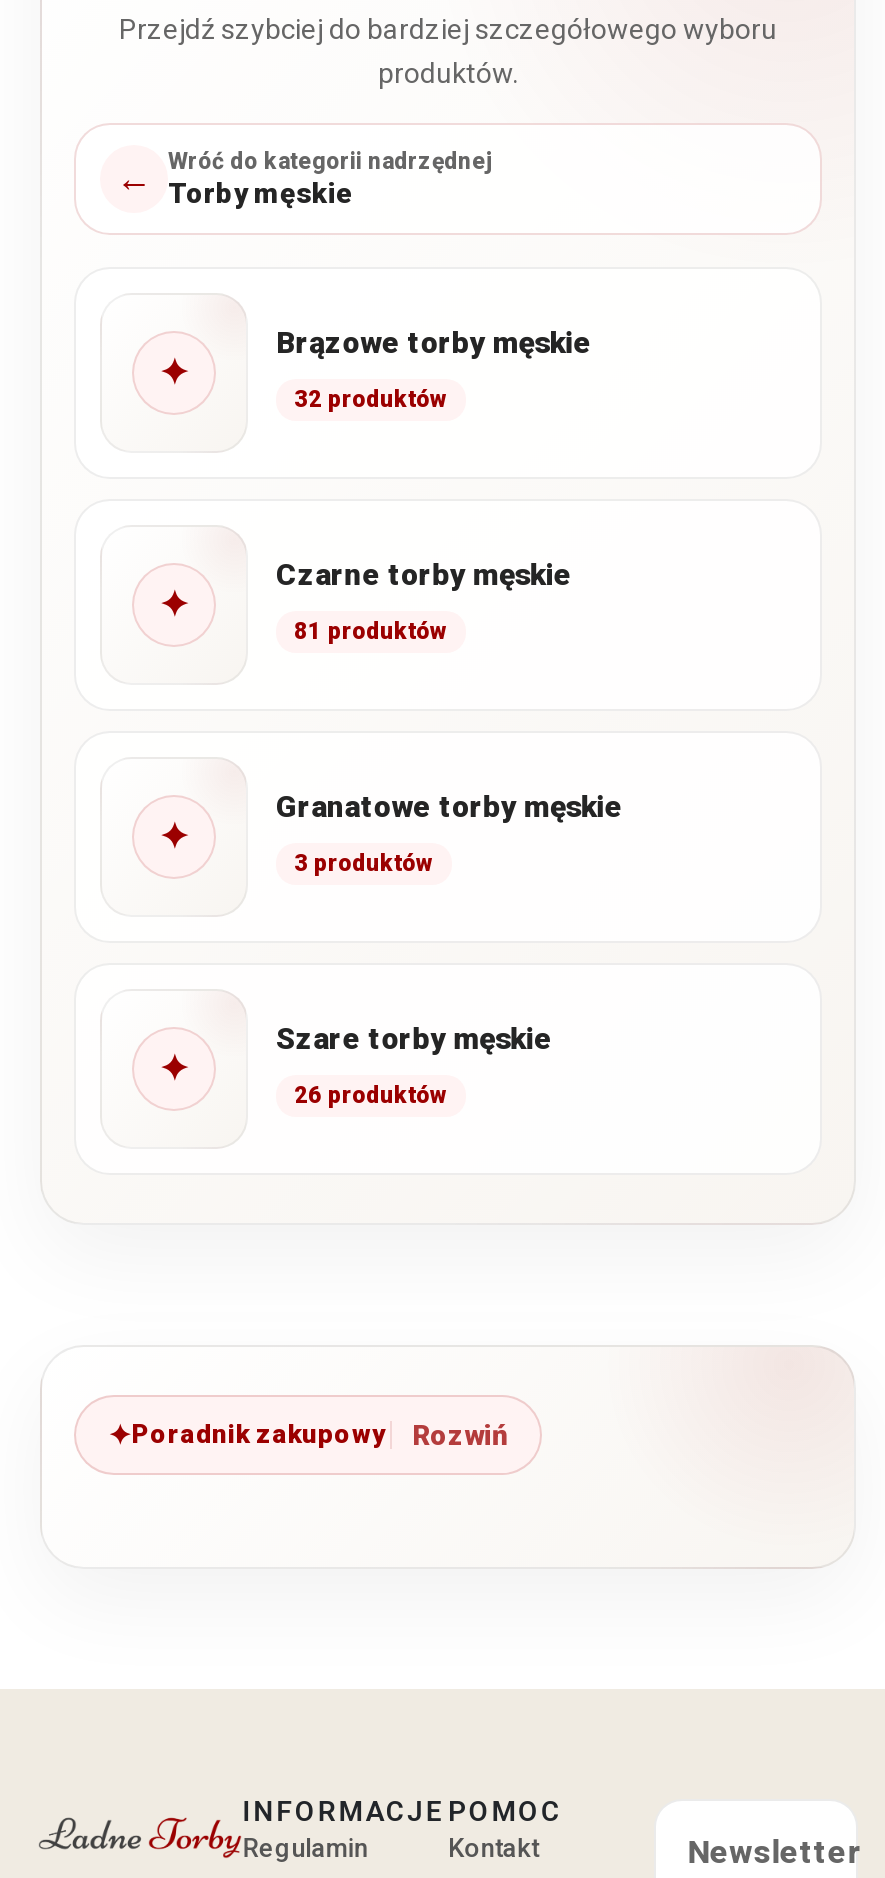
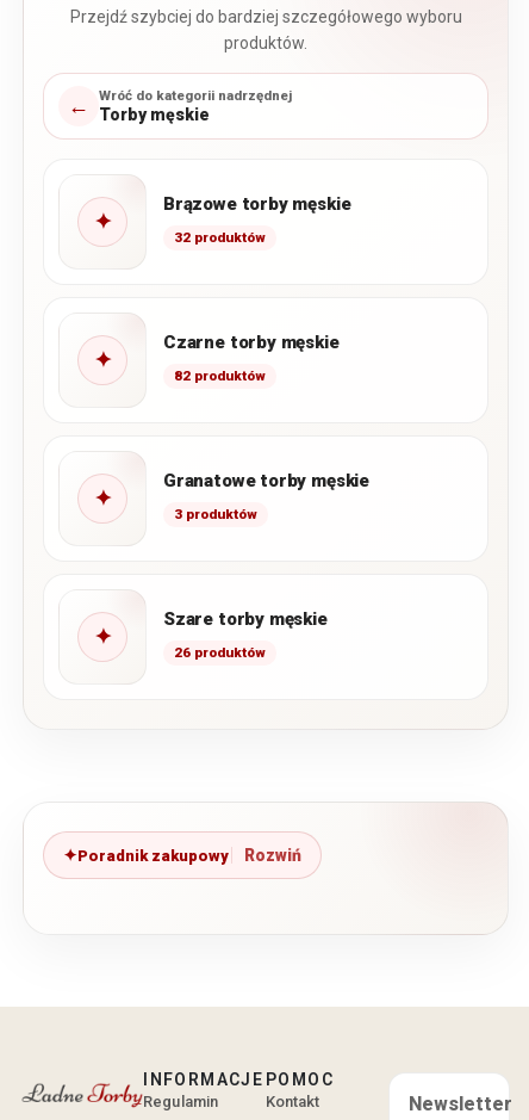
[294,616,448,644] 81 produktów -> [174,368,266,384] 82 produktów

